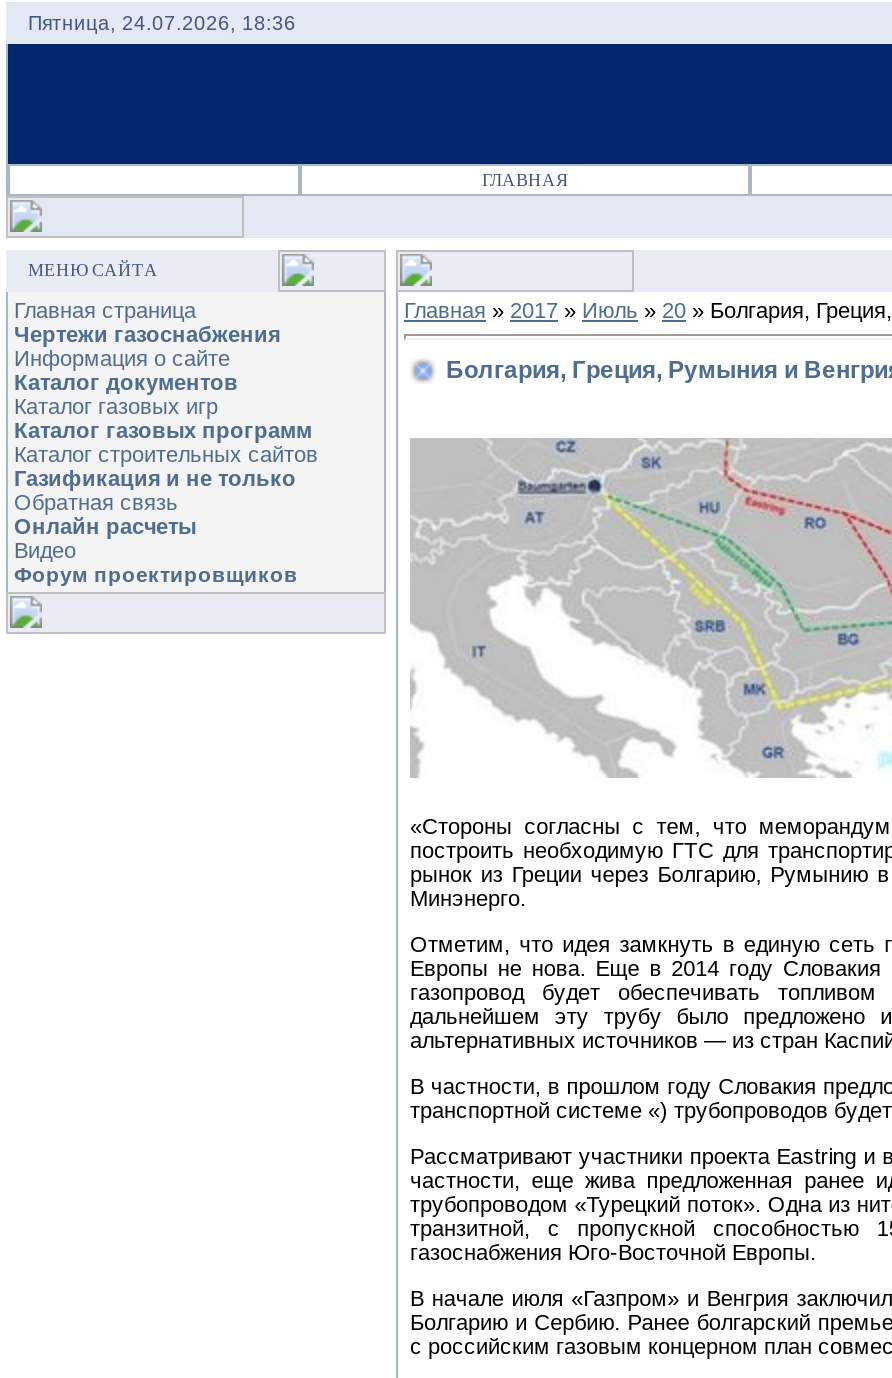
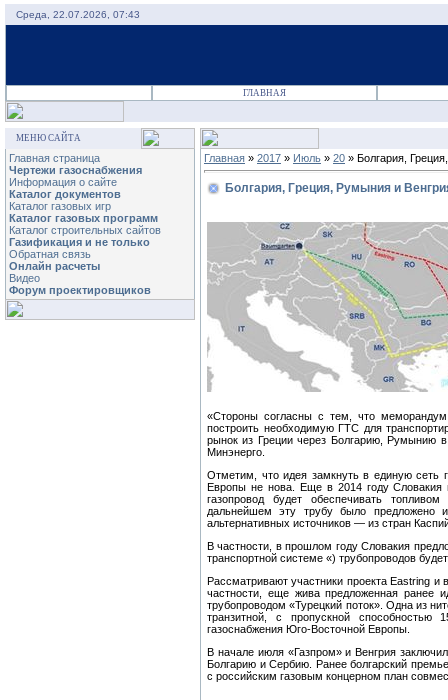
[28,12,296,34] Пятница, 24.07.2026, 18:36 -> [16,9,140,20] Среда, 22.07.2026, 07:43

